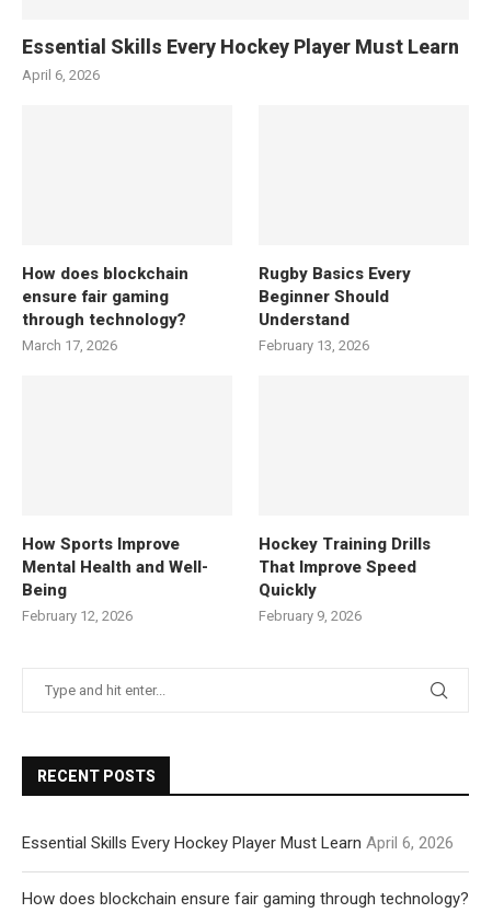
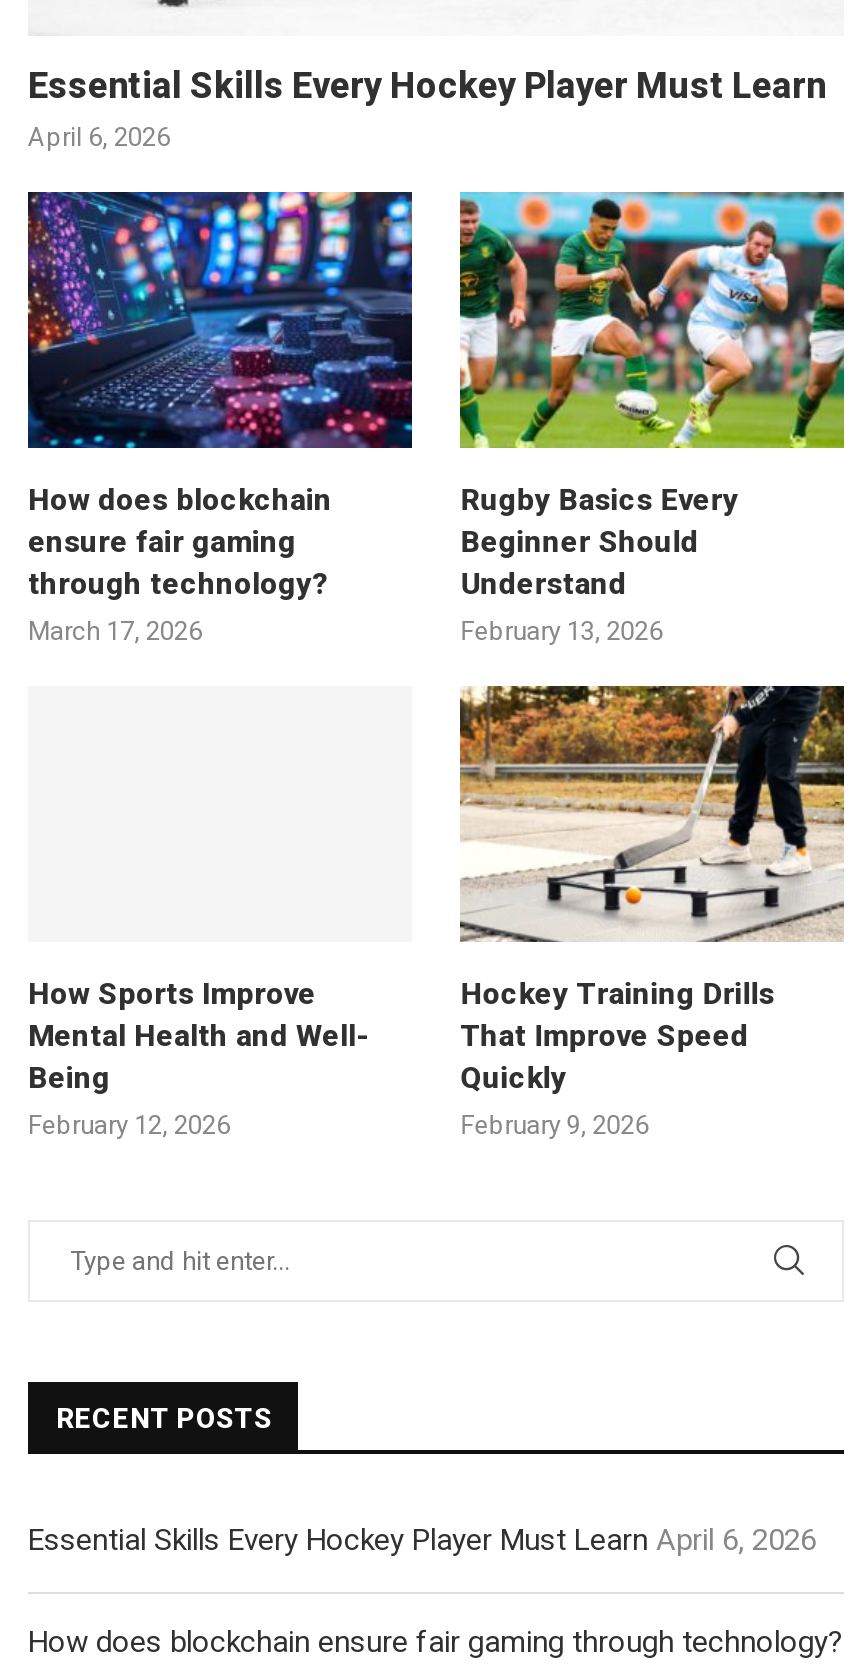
none -> [26,190,414,450] [image]
none -> [458,190,846,450] [image]
none -> [458,684,846,944] [image]

